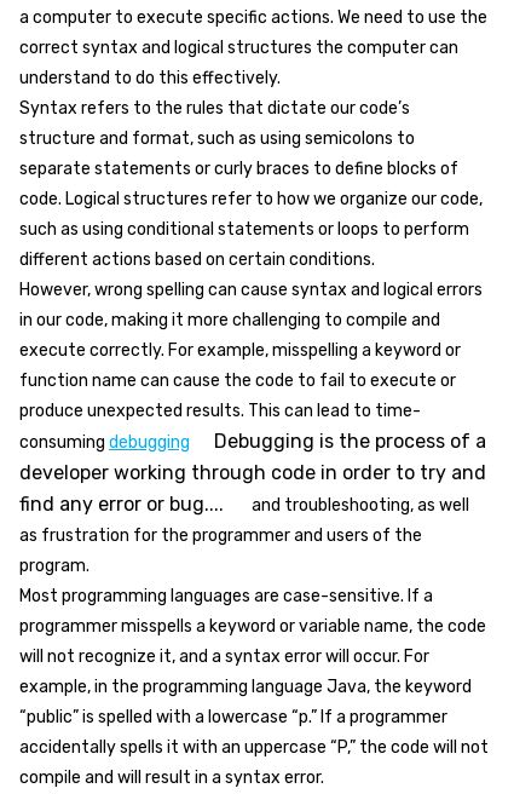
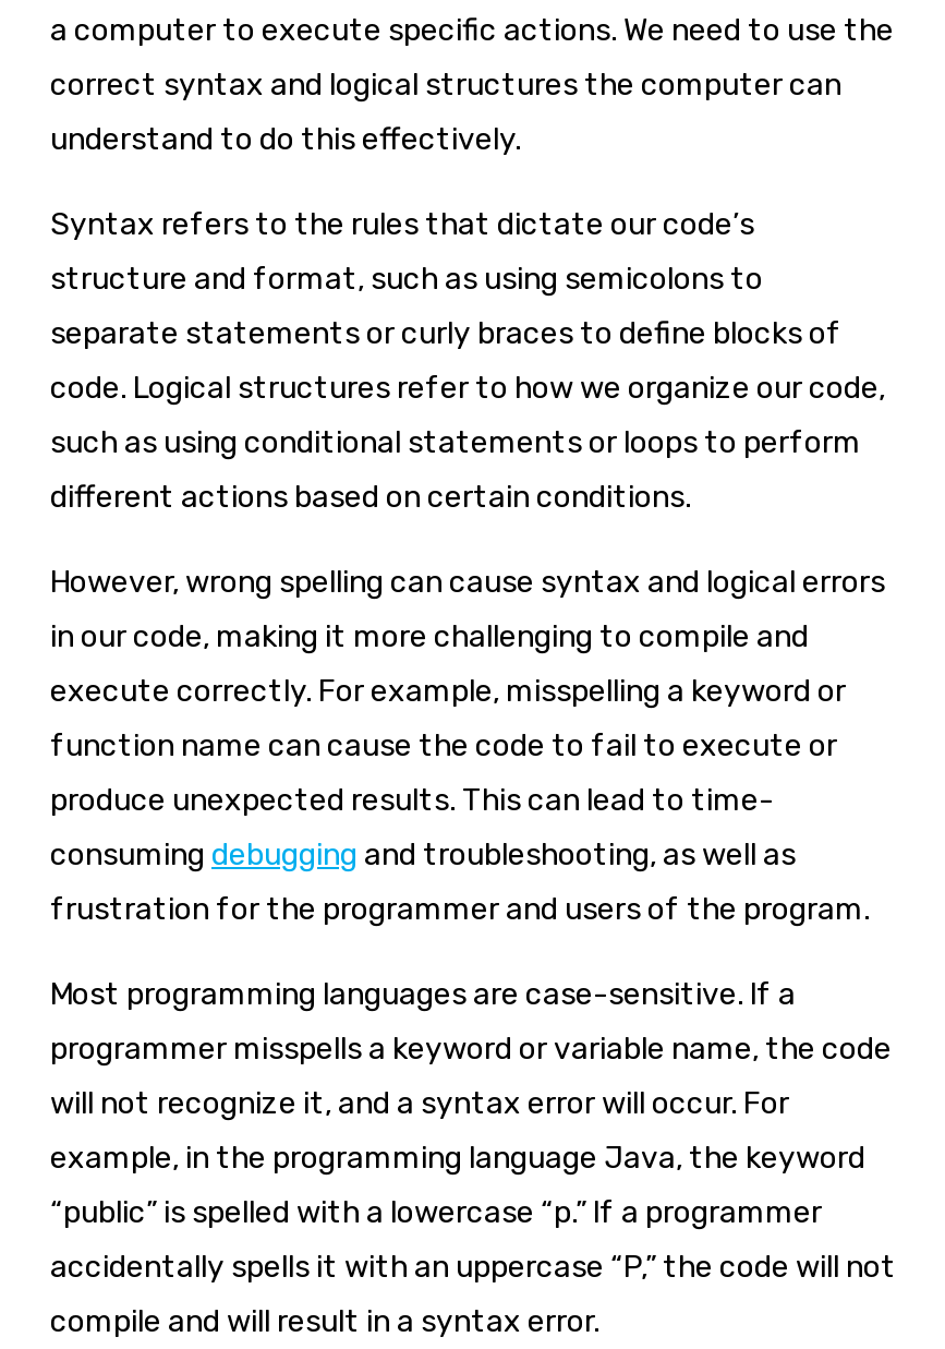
moved [19,280,483,422] -> [50,563,885,819]: However, wrong spelling can cause syntax and logical errors | in our code, making it more challenging to compile and | execute correctly. For example, misspelling a keyword or | function name can cause the code to fail to execute or | produce unexpected results. This can lead to time-
[19,430,486,576] consuming debugging | Debugging is the process of a | developer working through code in order to try and | find any error or bug.... | and troubleshooting, as well | as frustration for the programmer and users of the | program. -> [50,836,870,928] consuming debugging and troubleshooting, as well as | frustration for the programmer and users of the program.

